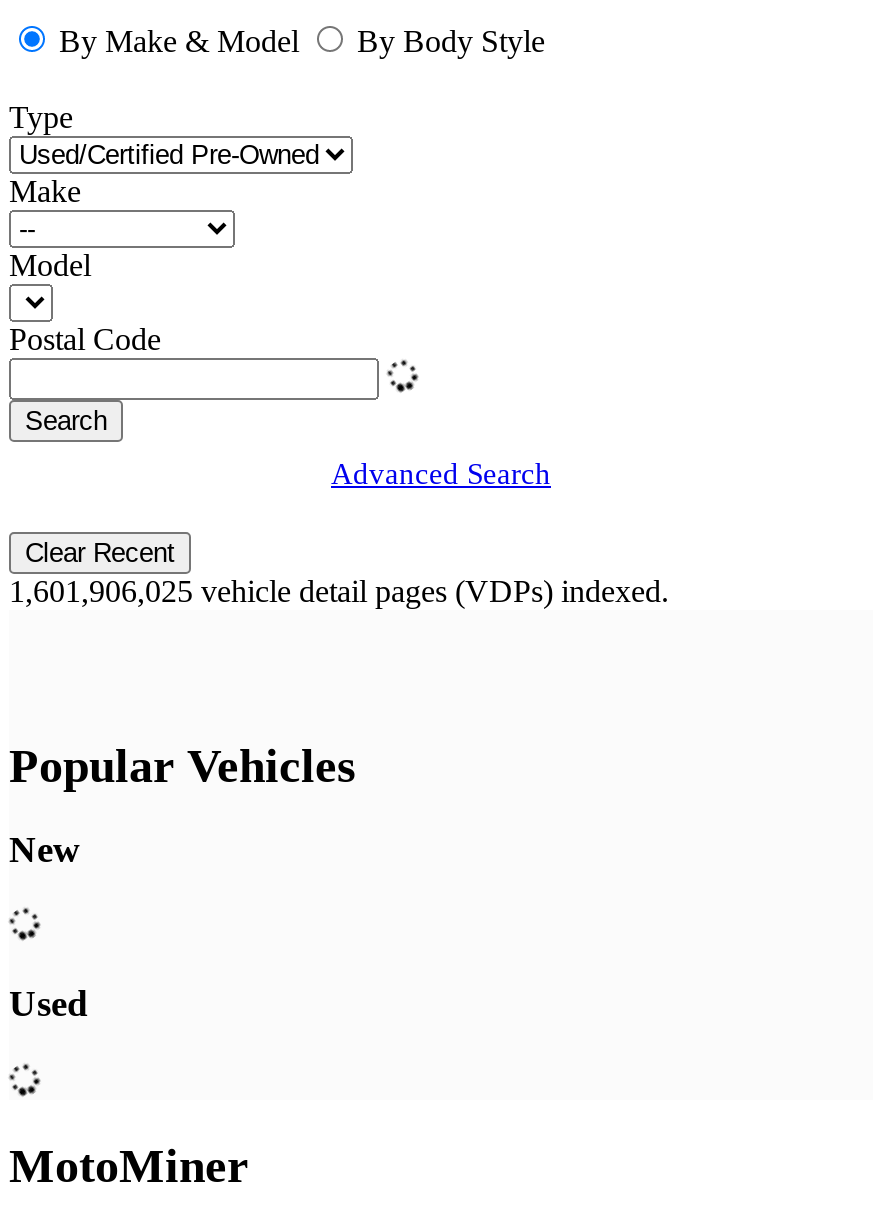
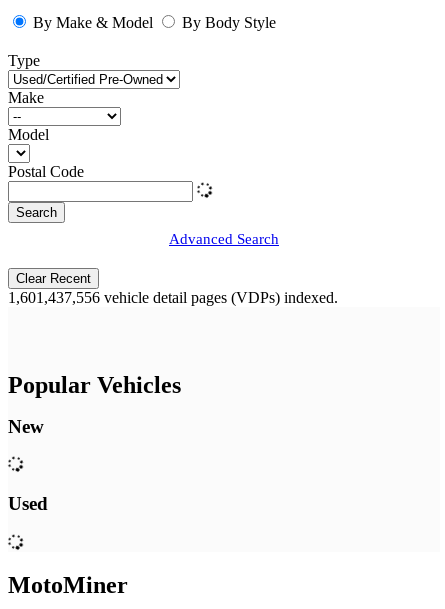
[9,574,669,608] 1,601,906,025 vehicle detail pages (VDPs) indexed. -> [8,289,338,306] 1,601,437,556 vehicle detail pages (VDPs) indexed.

